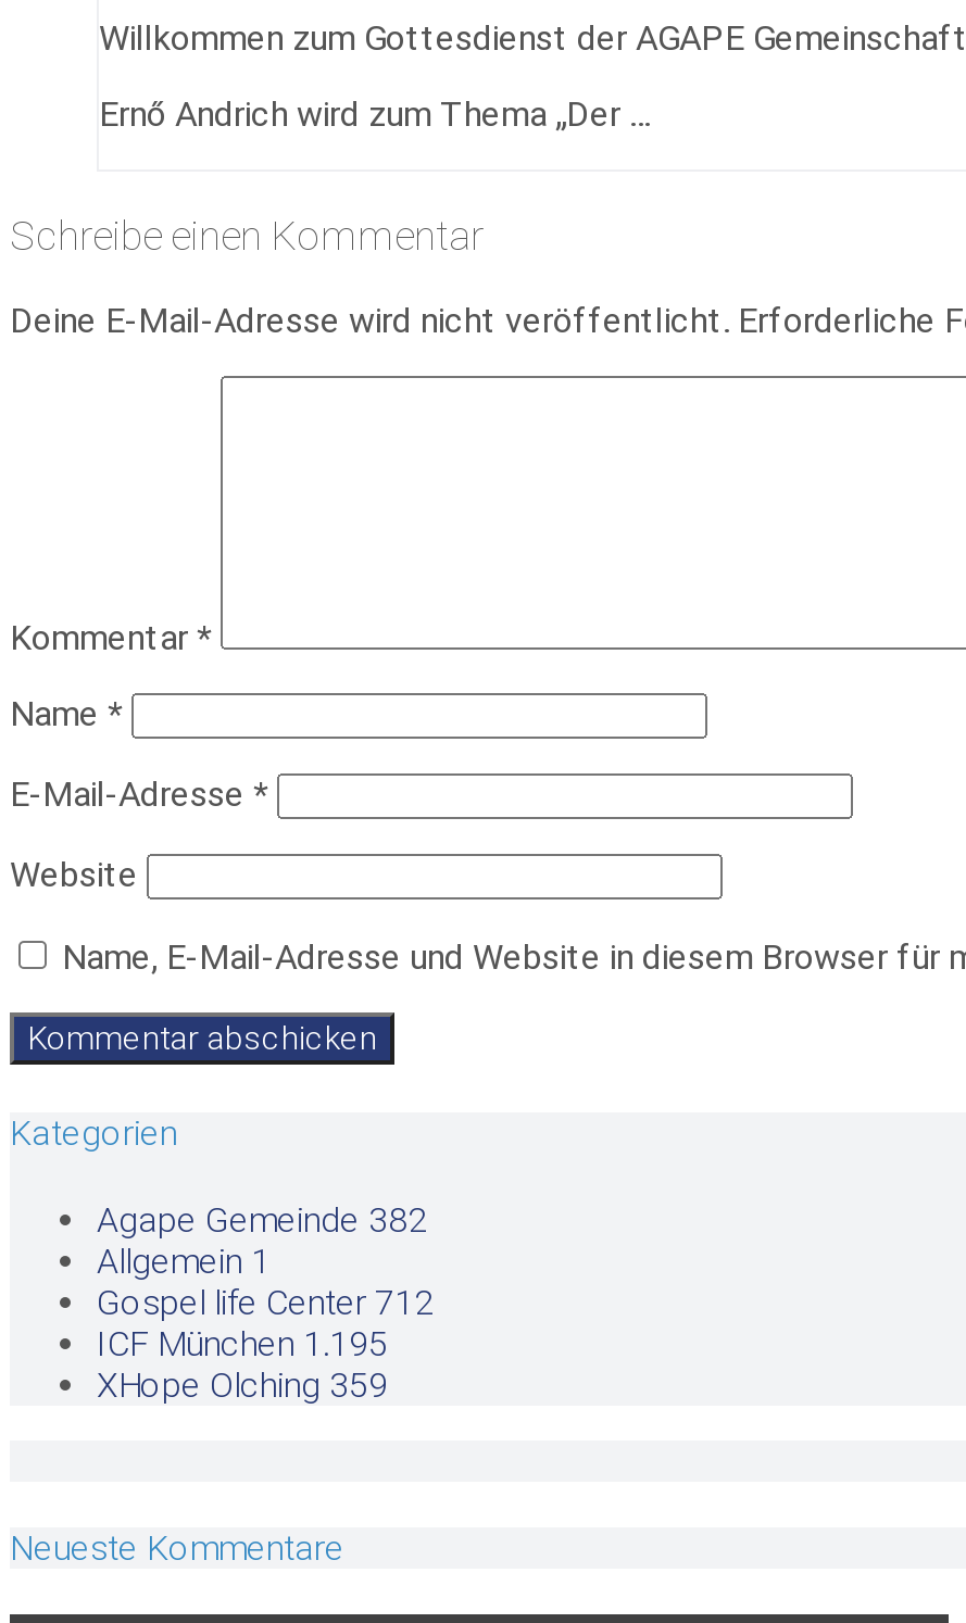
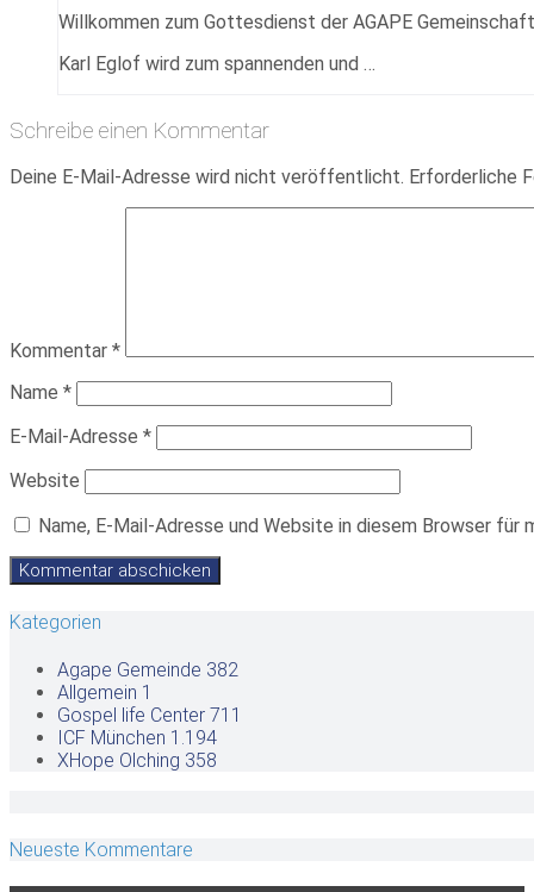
[99,93,651,134] Ernő Andrich wird zum Thema „Der … -> [58,52,375,75] Karl Eglof wird zum spannenden und …
[97,1282,434,1323] Gospel life Center 712 -> [57,704,242,726] Gospel life Center 711
[97,1323,388,1364] ICF München 1.195 -> [57,726,217,749] ICF München 1.194
[97,1364,388,1406] XHope Olching 359 -> [57,749,217,772] XHope Olching 358

